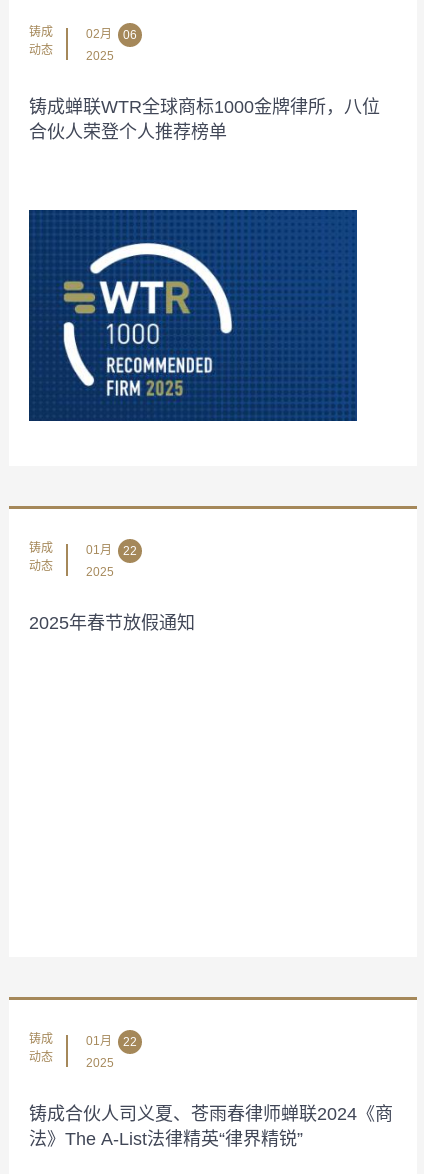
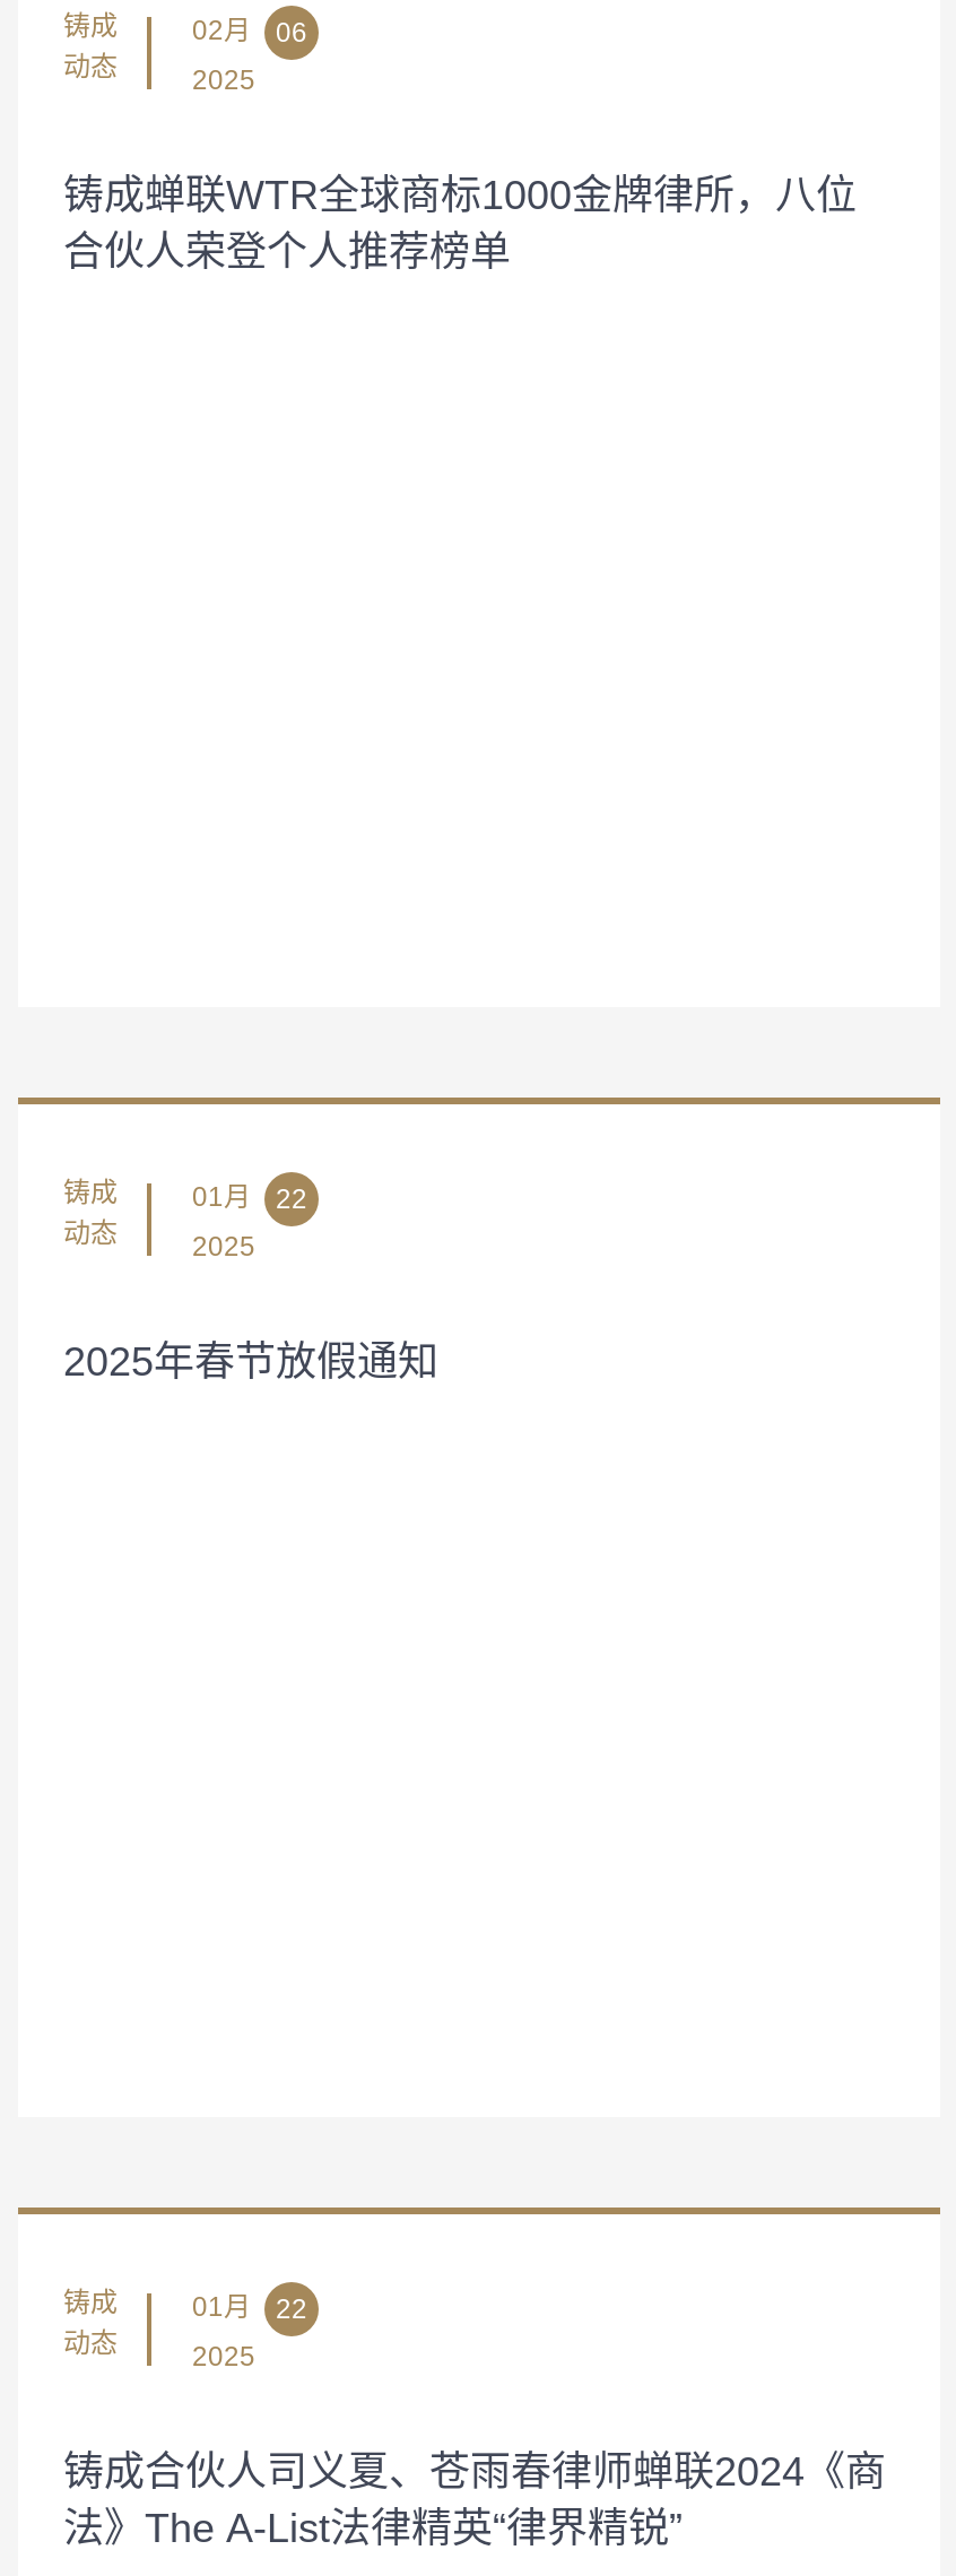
[28,209,358,422] [image] -> none

